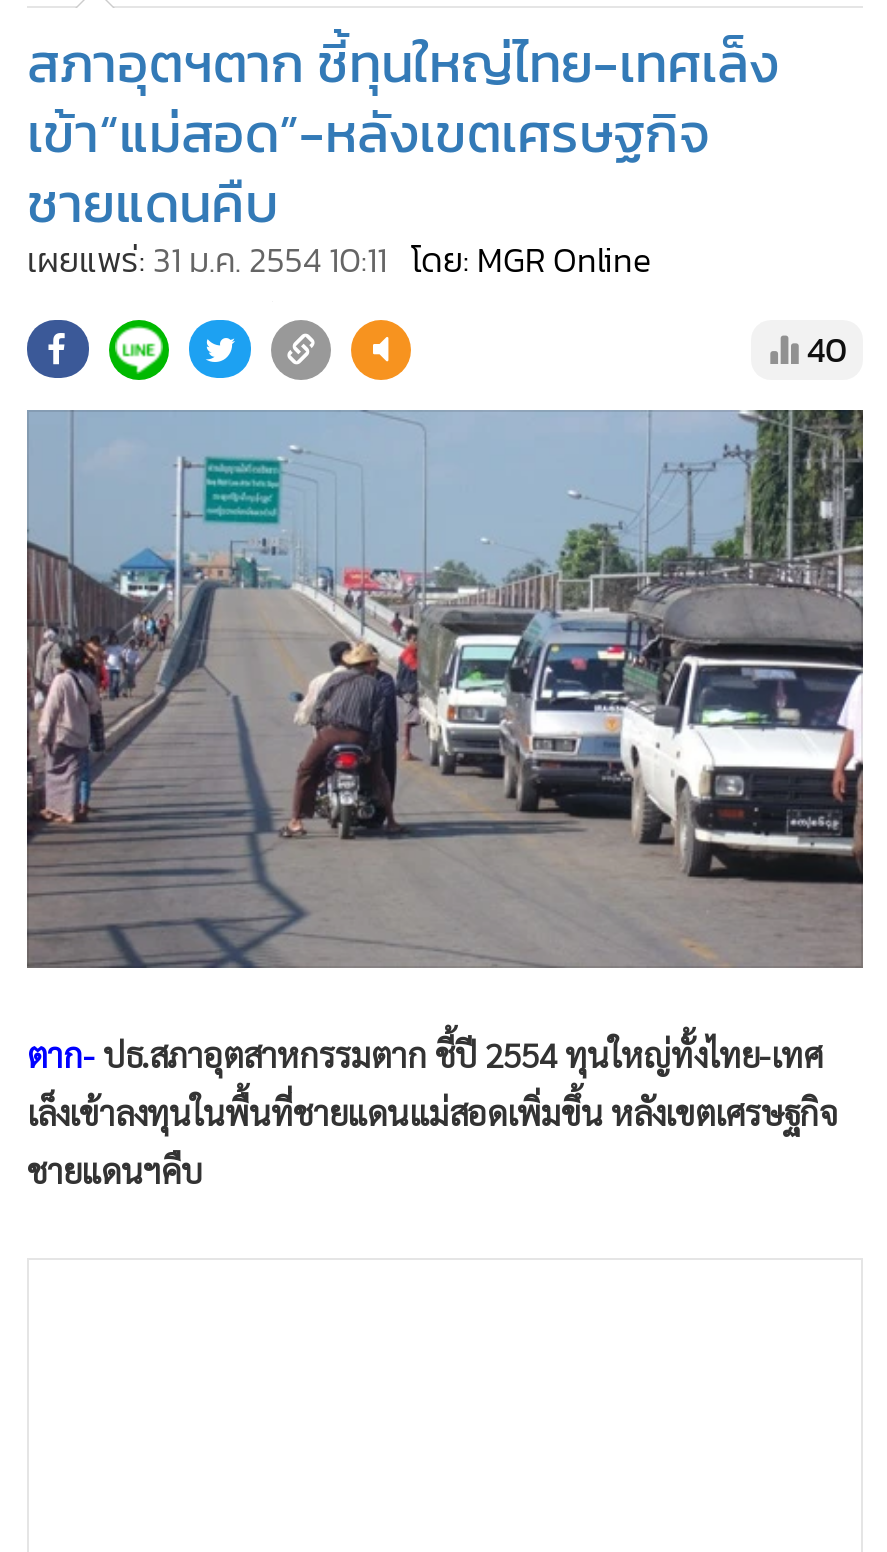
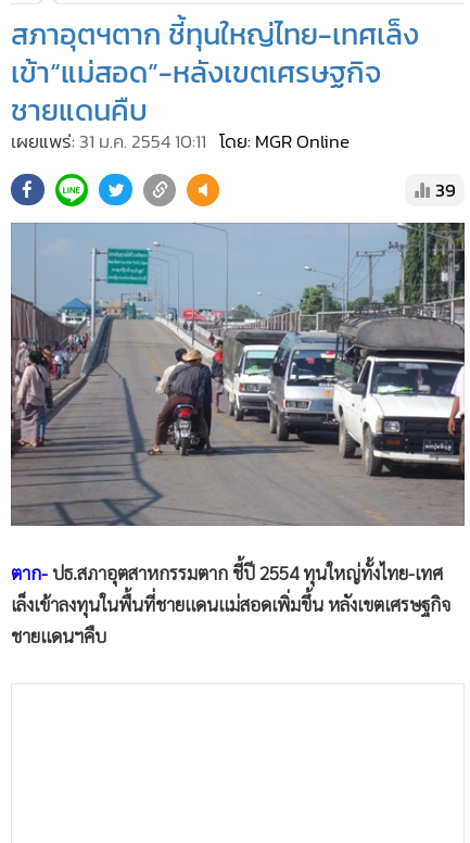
[807,324,847,376] 40 -> [435,176,456,204] 39

